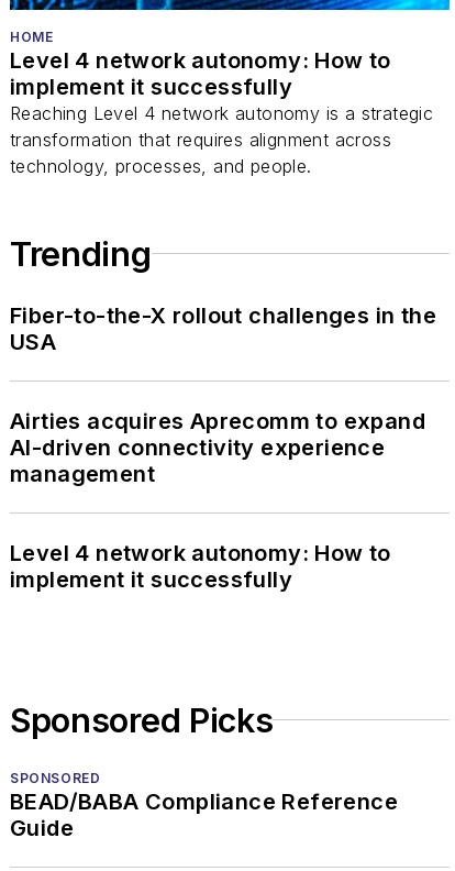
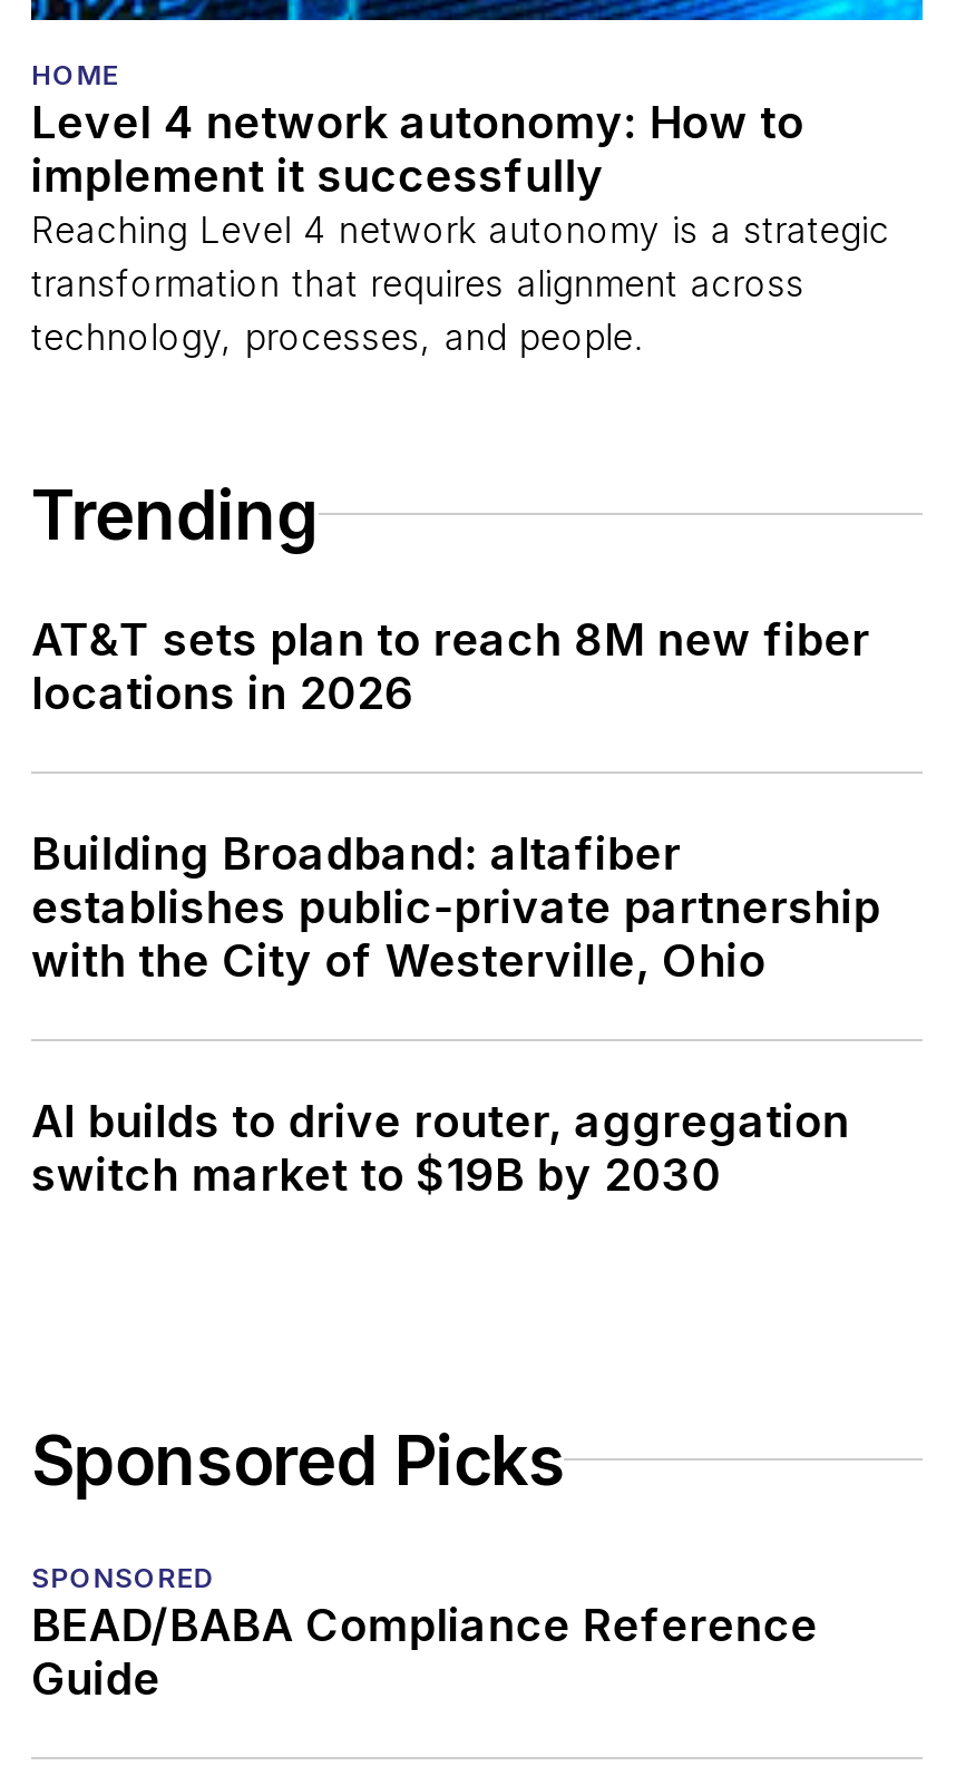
[10,302,437,355] Fiber-to-the-X rollout challenges in the | USA -> [31,613,870,720] AT&T sets plan to reach 8M new fiber | locations in 2026
[10,408,425,487] Airties acquires Aprecomm to expand | AI-driven connectivity experience | management -> [31,827,881,988] Building Broadband: altafiber | establishes public-private partnership | with the City of Westerville, Ohio
[10,540,391,593] Level 4 network autonomy: How to | implement it successfully -> [31,1095,849,1202] AI builds to drive router, aggregation | switch market to $19B by 2030

